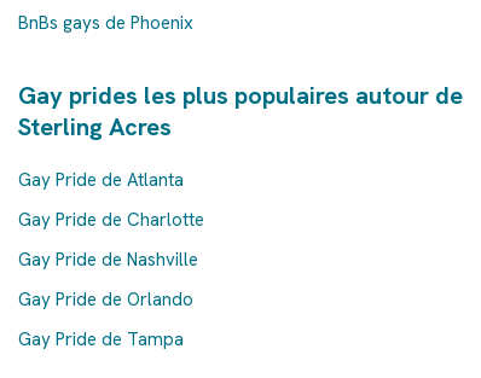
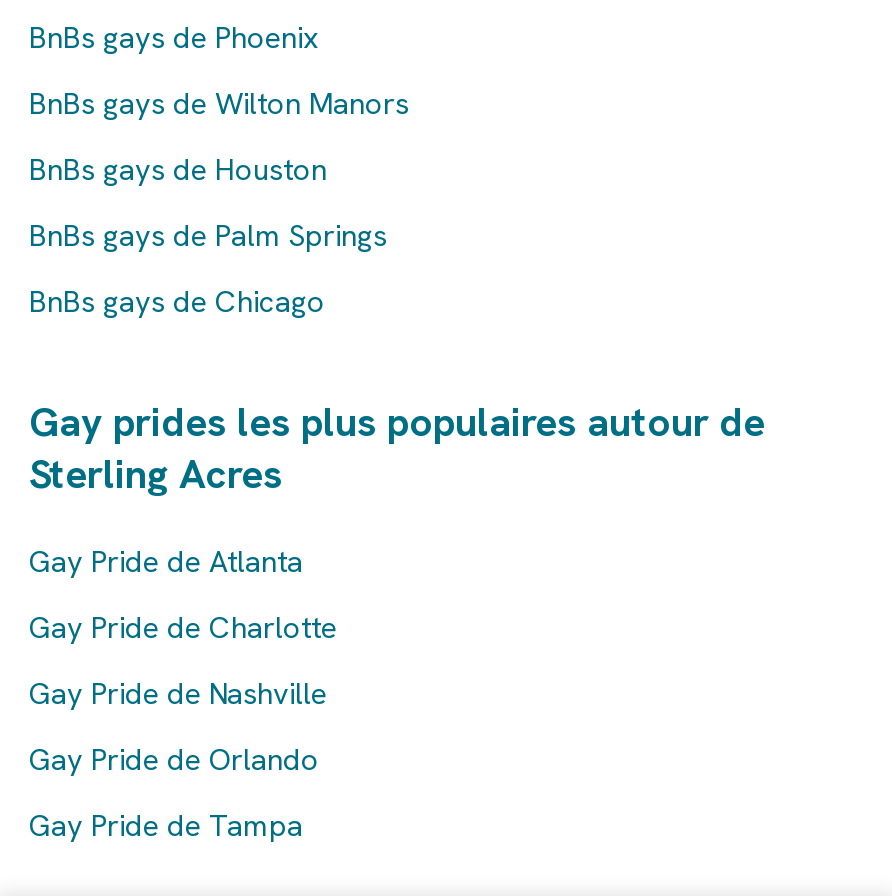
none -> [29,84,409,322] BnBs gays de Wilton Manors | BnBs gays de Houston | BnBs gays de Palm Springs | BnBs gays de Chicago

